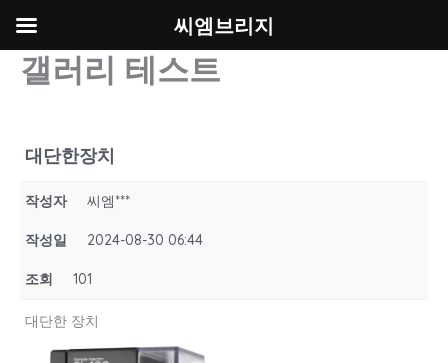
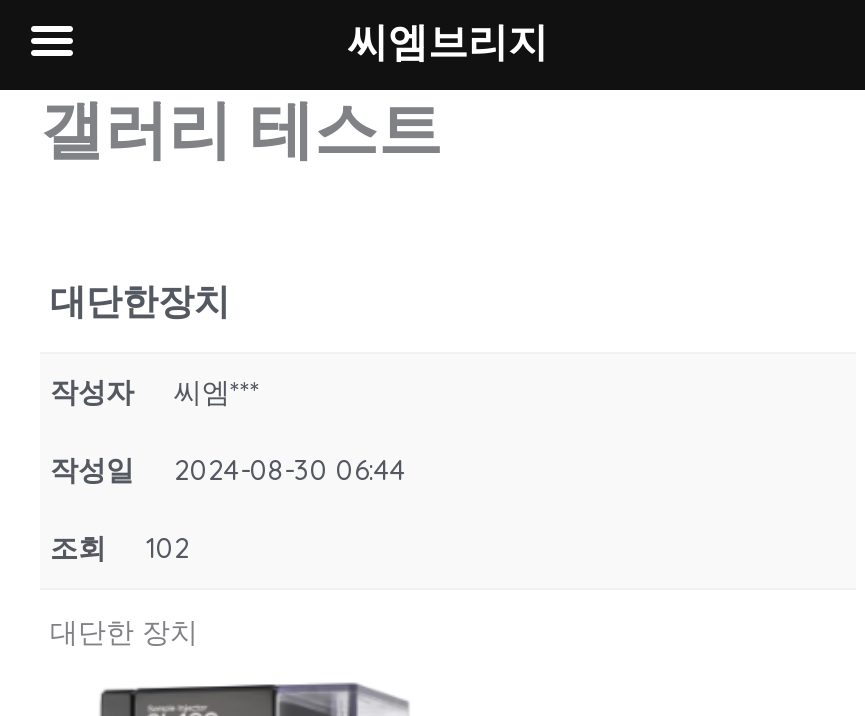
[25,270,92,288] 조회 101 -> [50,531,190,567] 조회 102

